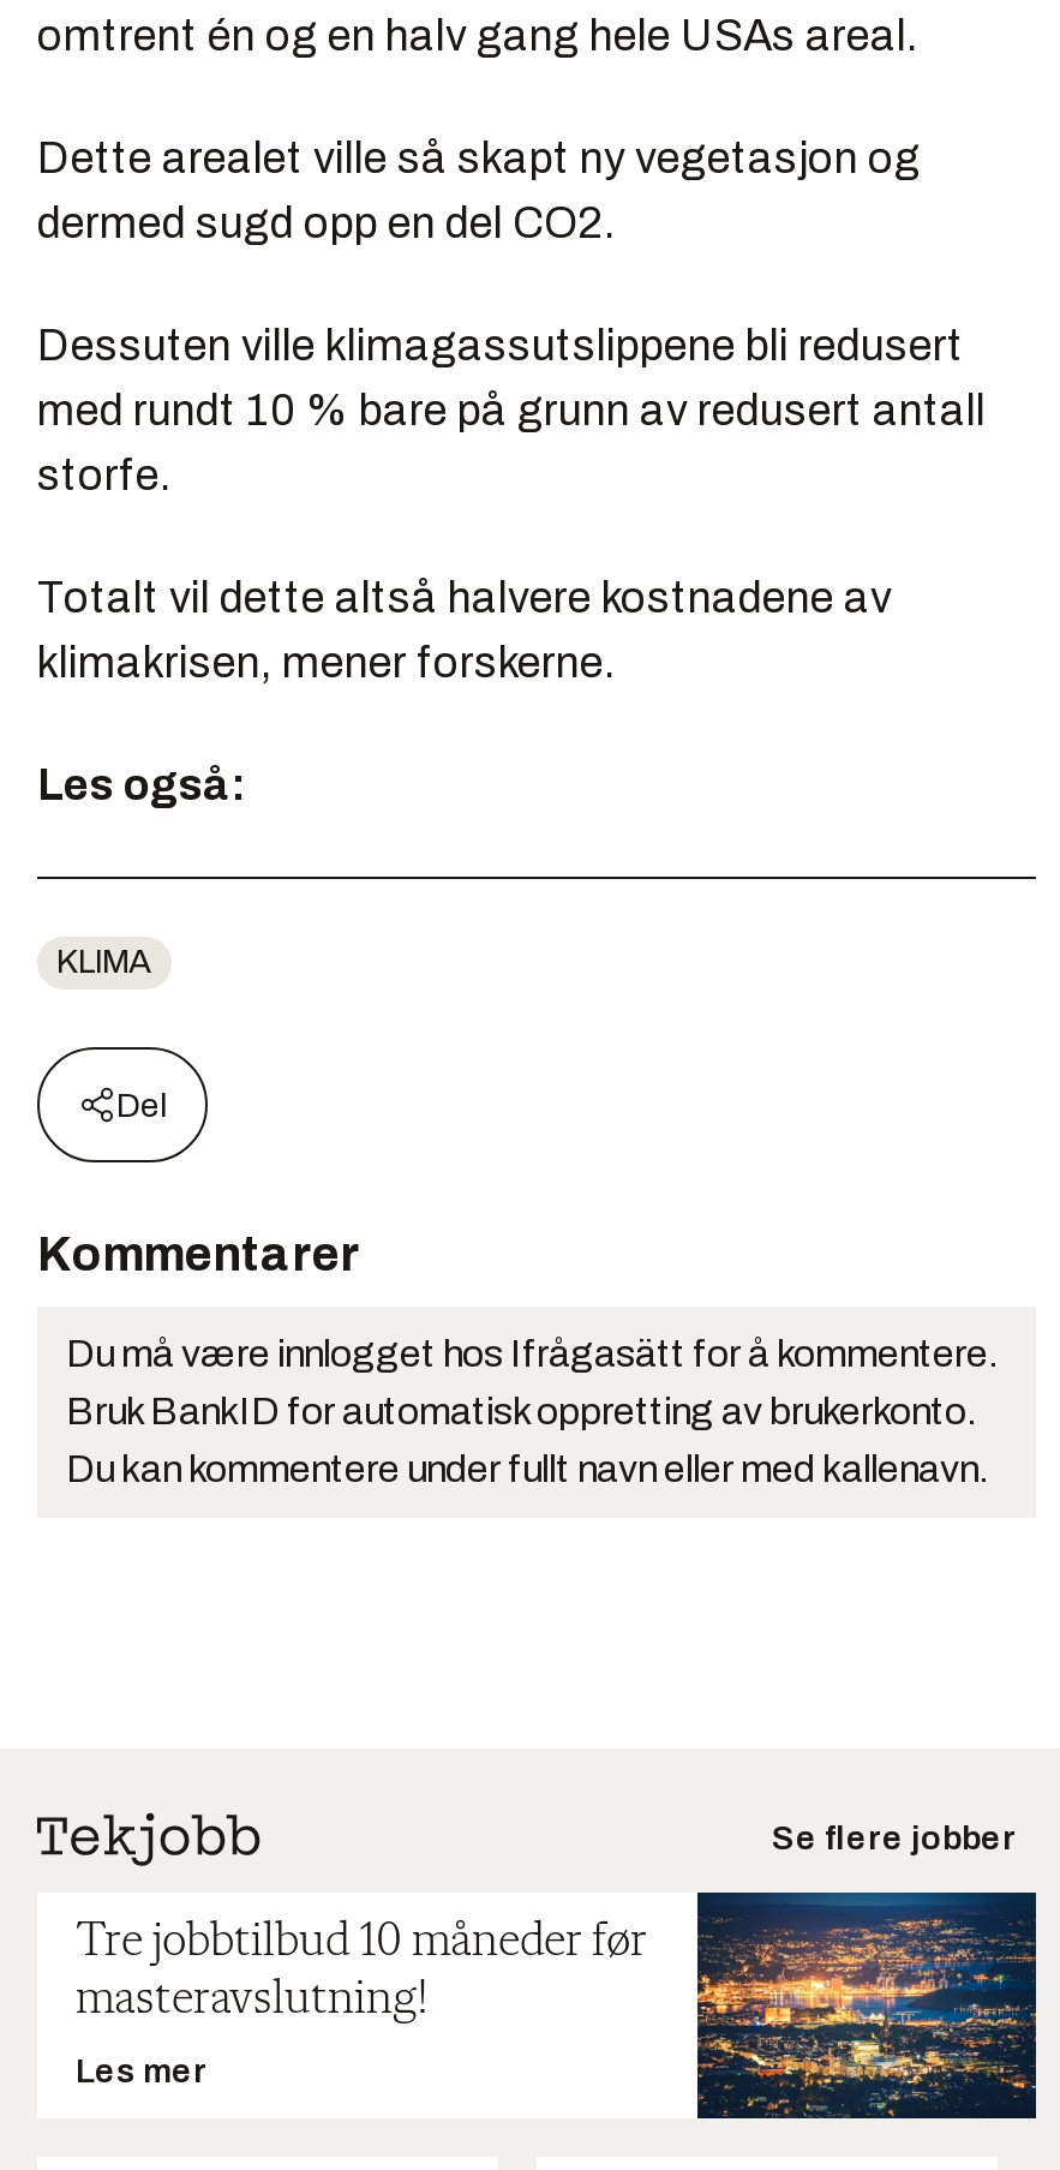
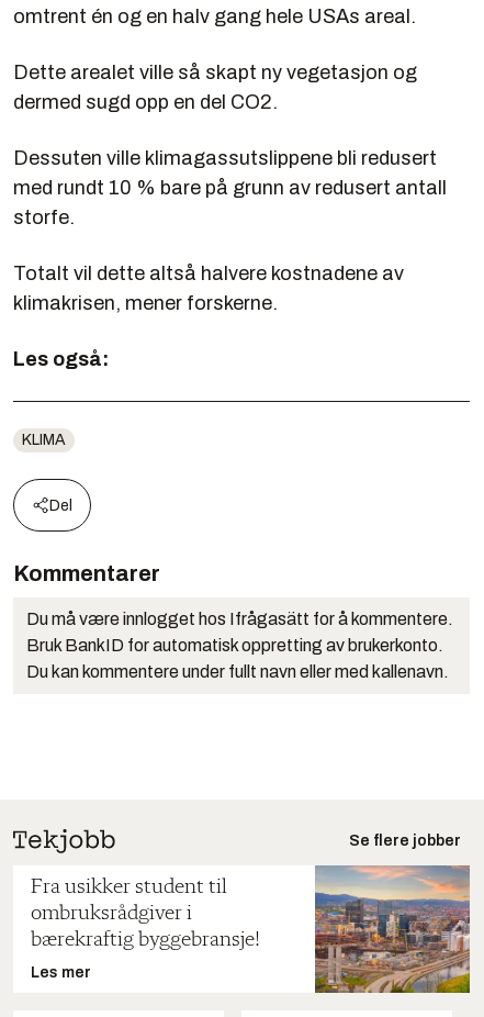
[695,1890,1038,2123] [image] -> [314,865,471,994] [image]
[76,1919,647,2024] Tre jobbtilbud 10 måneder før | masteravslutning! -> [31,876,260,951] Fra usikker student til | ombruksrådgiver i | bærekraftig byggebransje!

